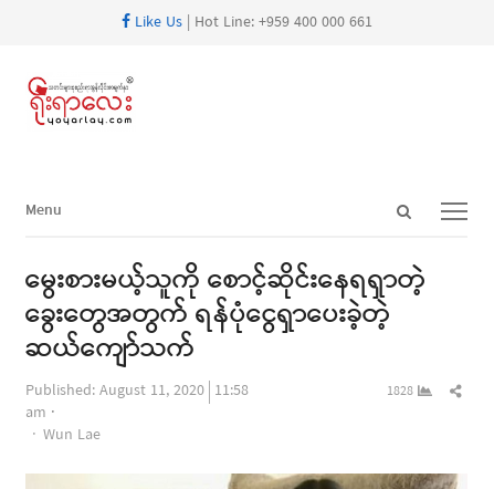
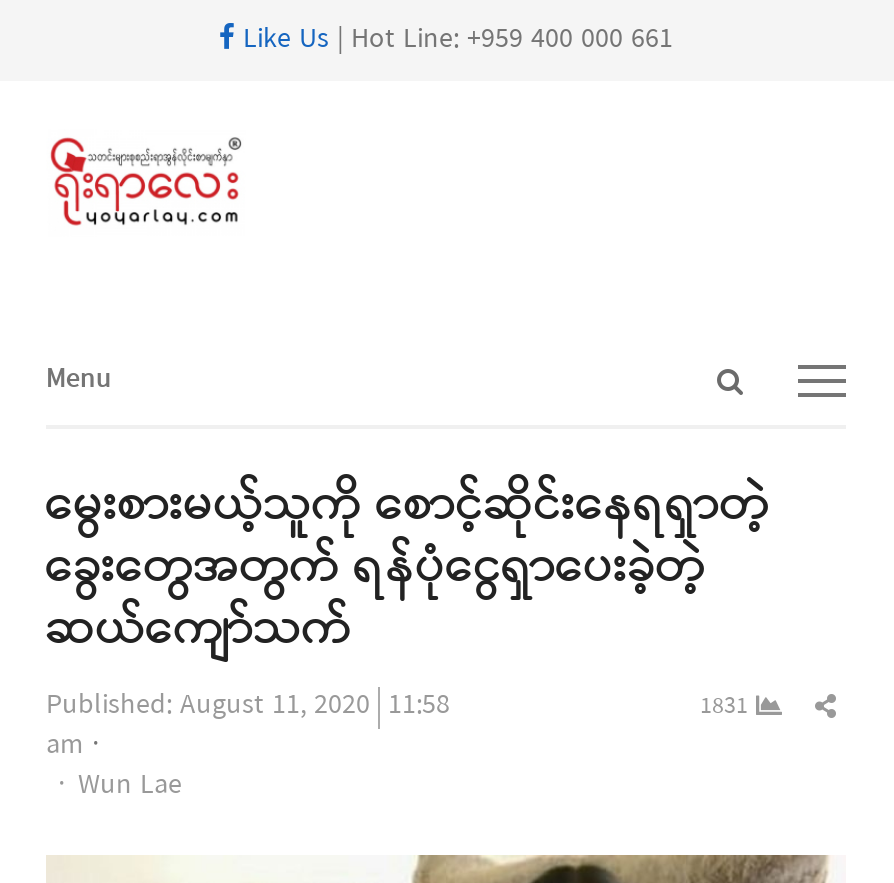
[387,381,413,403] 1828 -> [700,687,748,727] 1831

